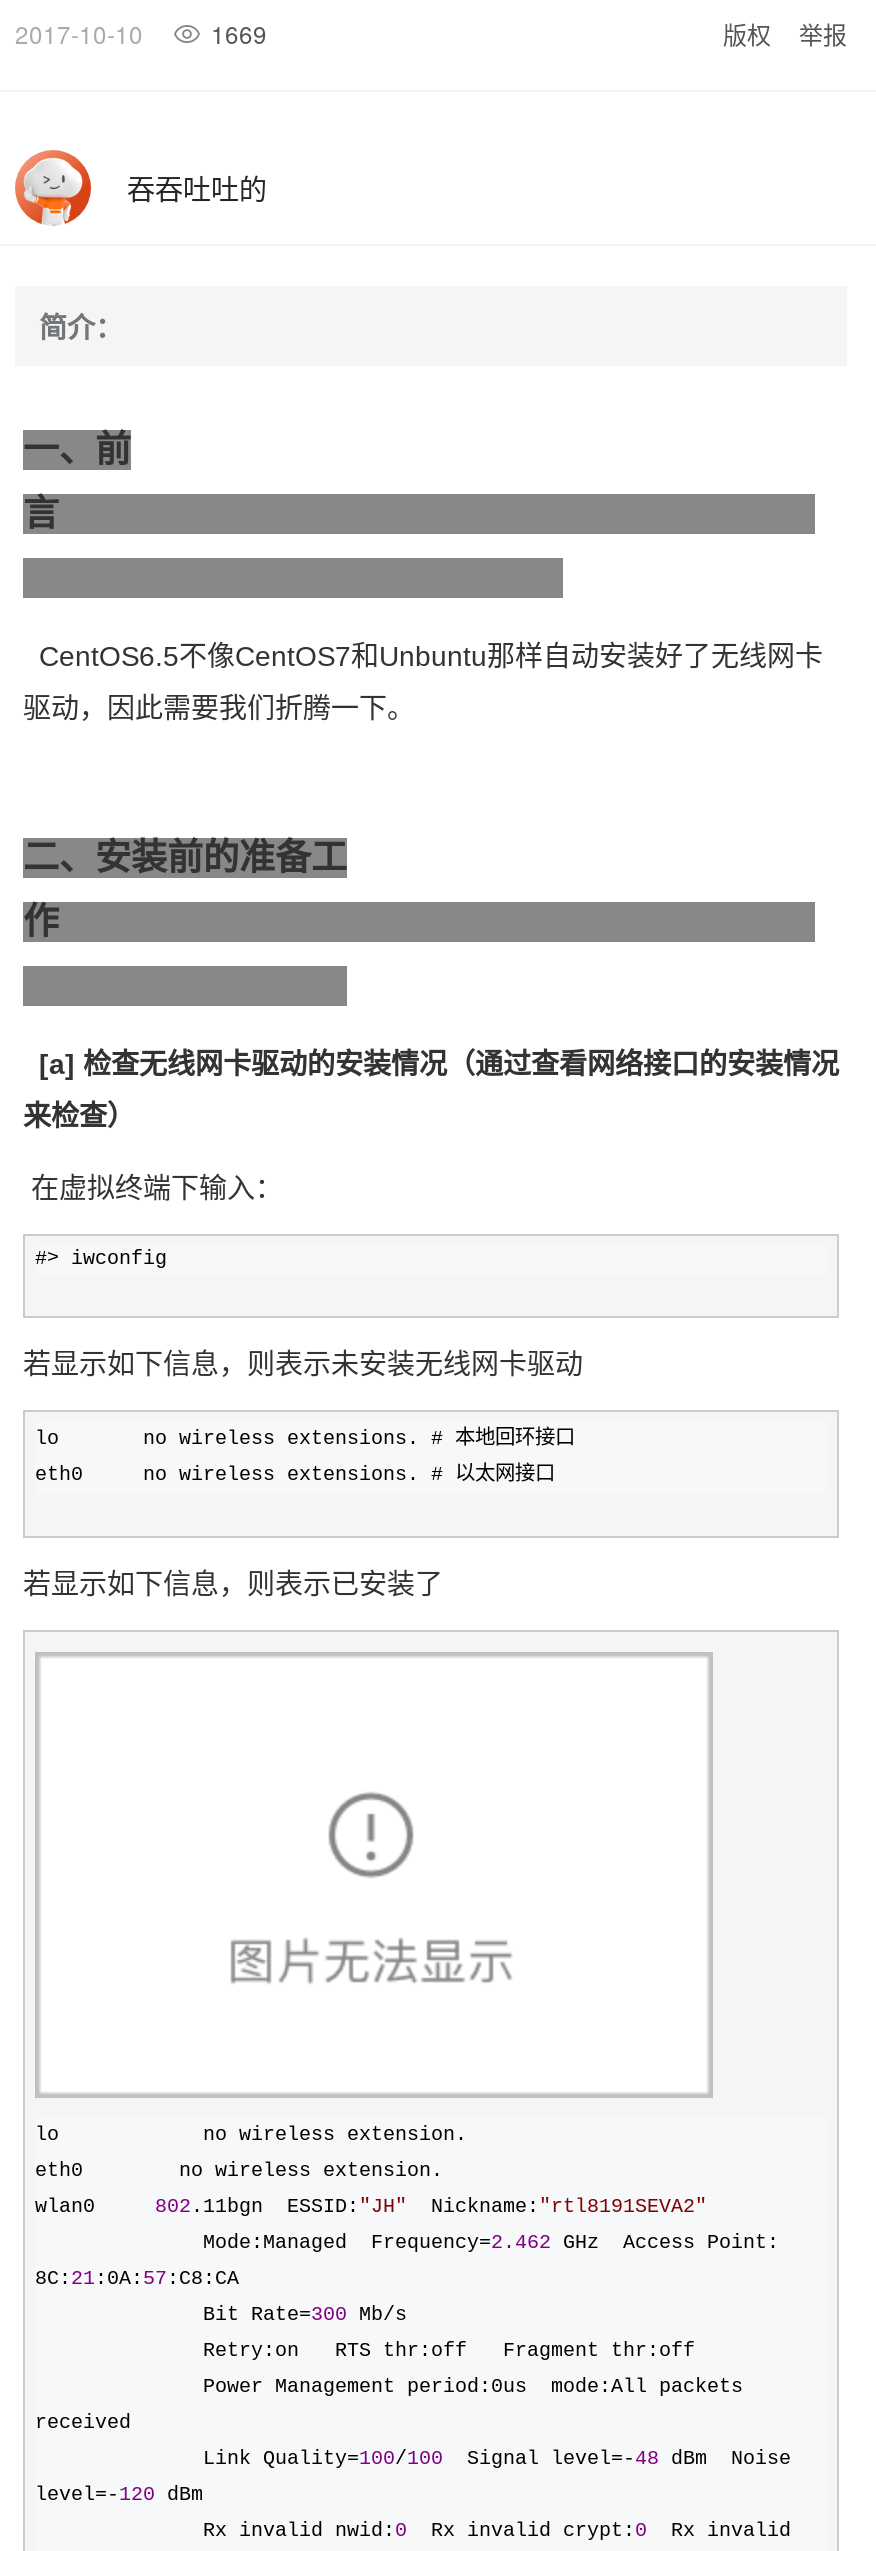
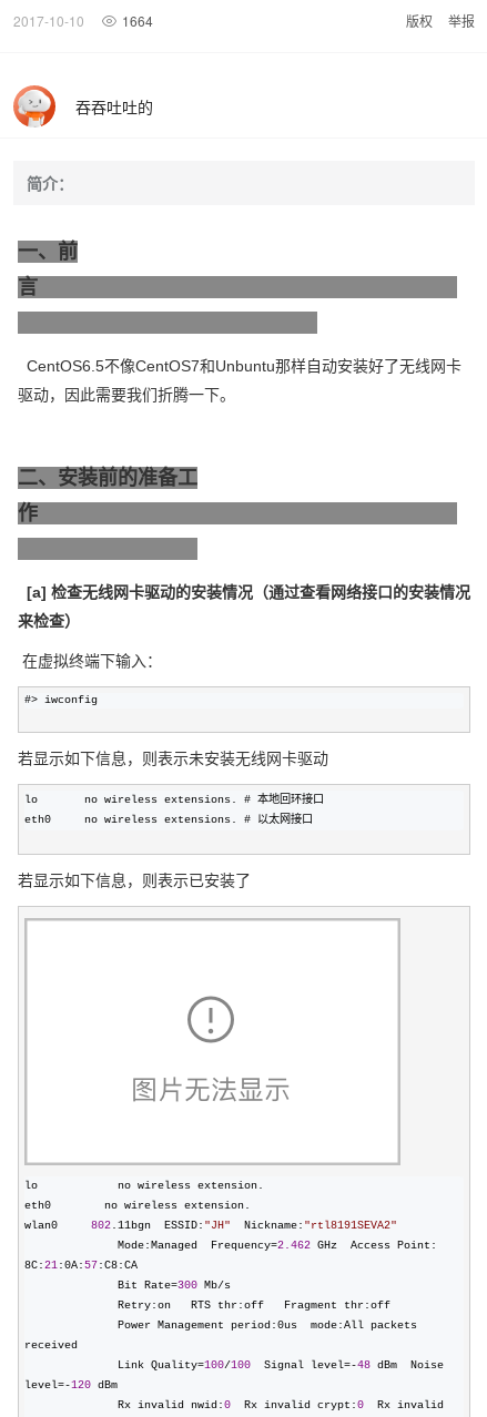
[15,16,267,50] 2017-10-10 1669 -> [13,11,153,30] 2017-10-10 1664

